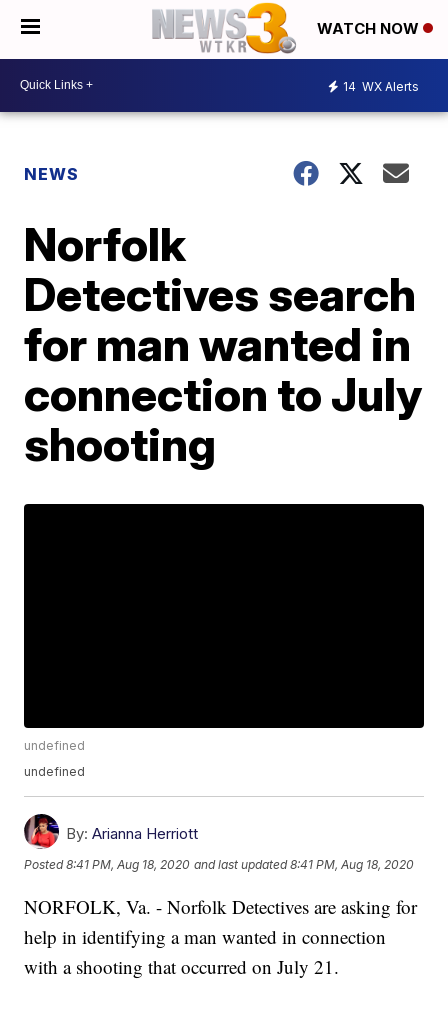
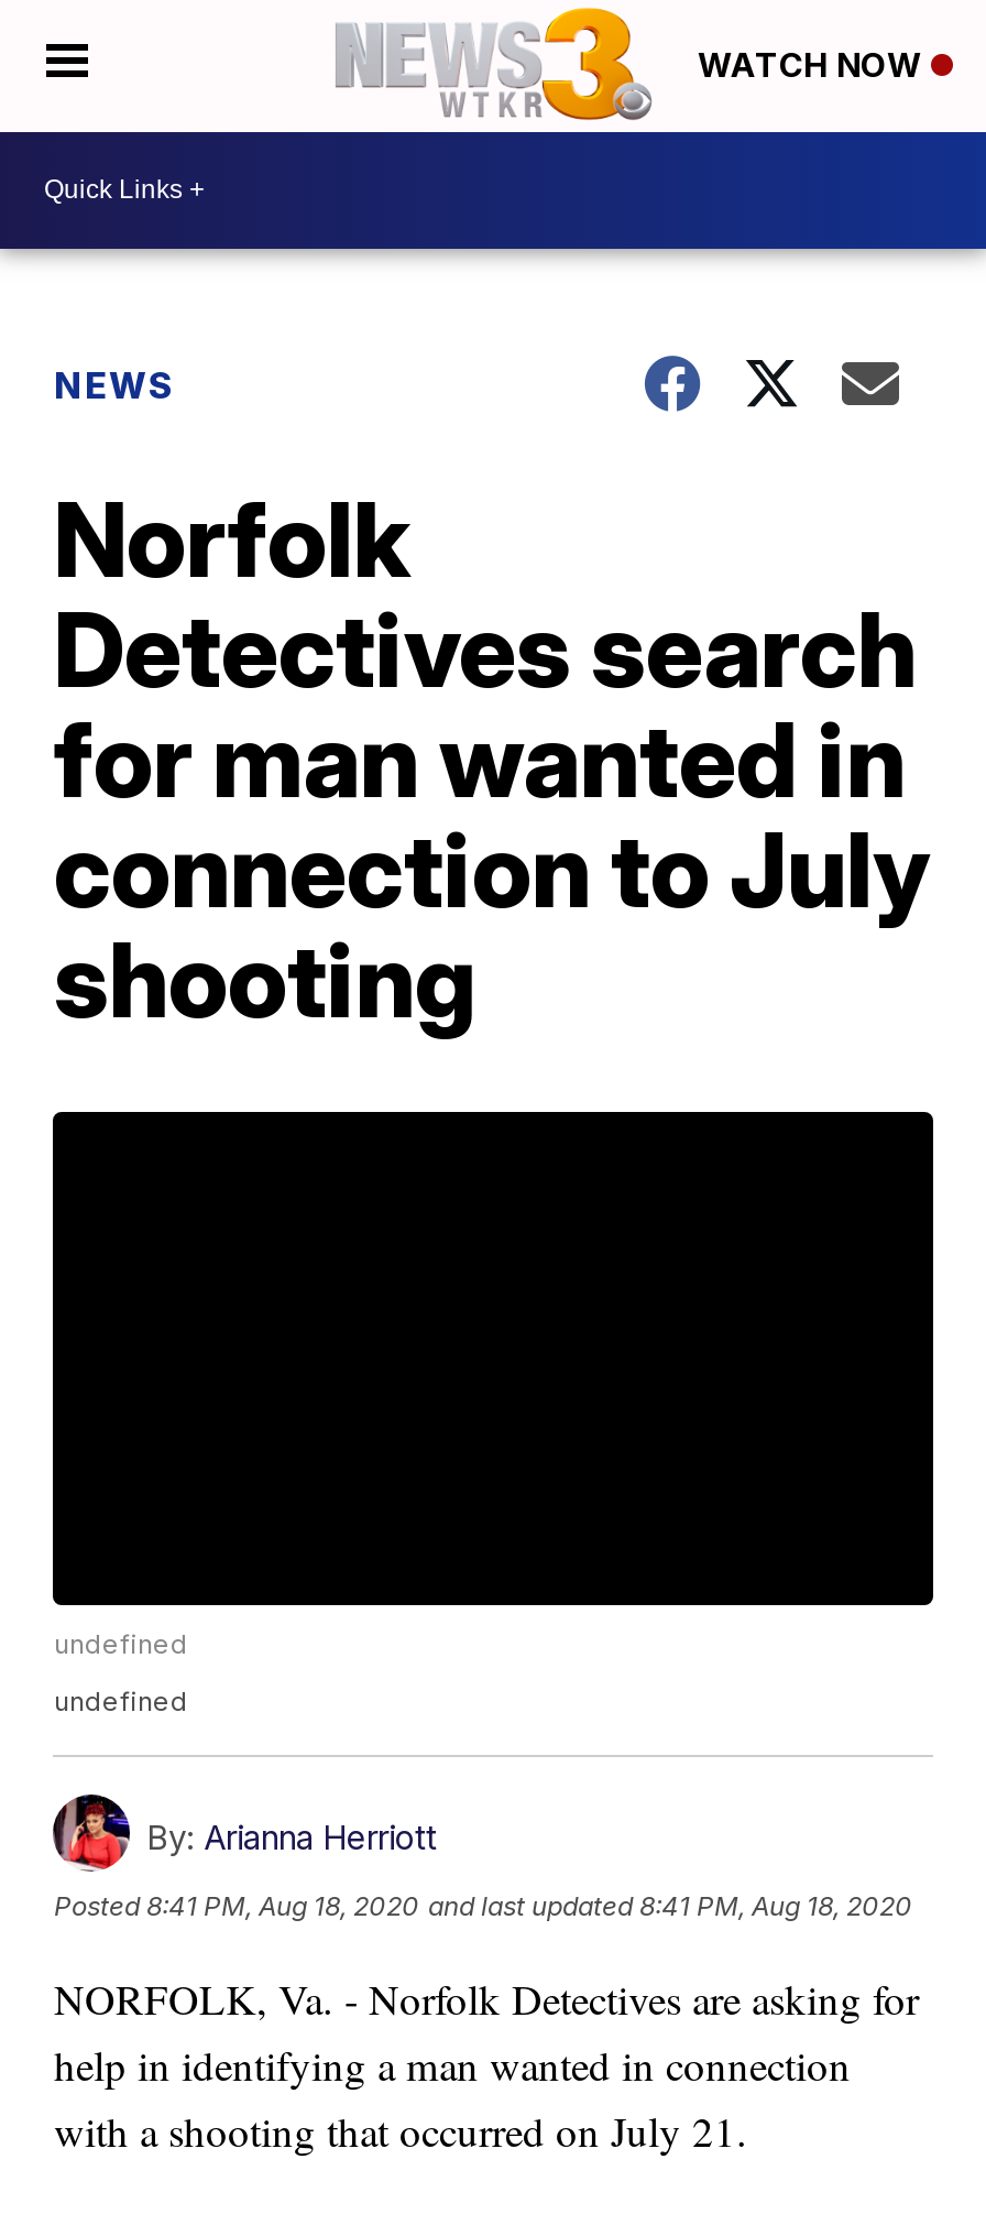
[343,79,419,94] 14 WX Alerts -> none

